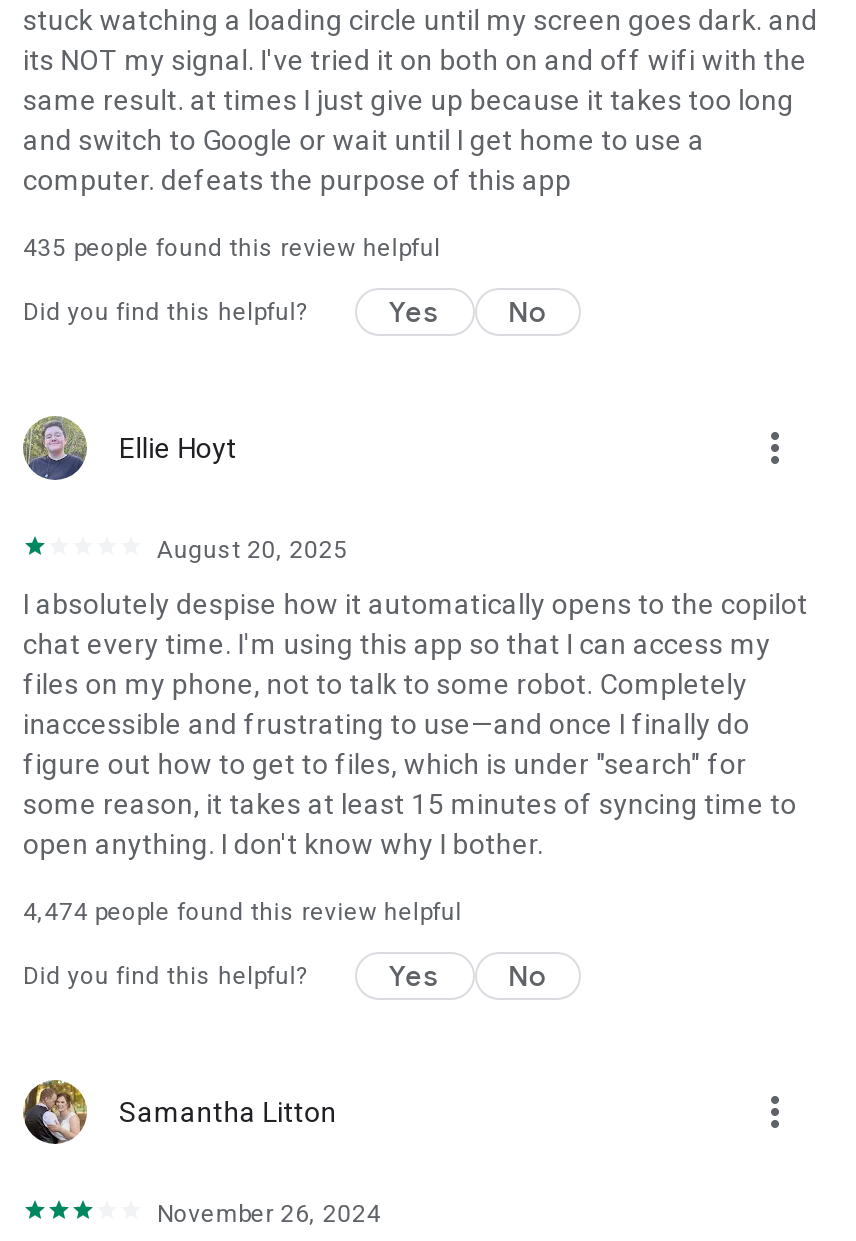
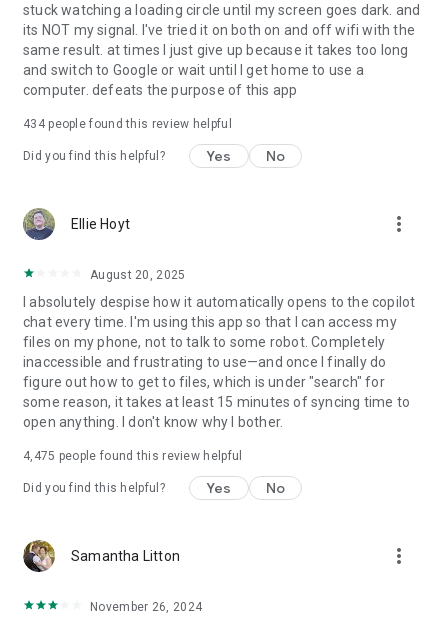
[23,234,441,262] 435 people found this review helpful -> [23,117,232,131] 434 people found this review helpful
[23,898,462,926] 4,474 people found this review helpful -> [23,449,242,463] 4,475 people found this review helpful

